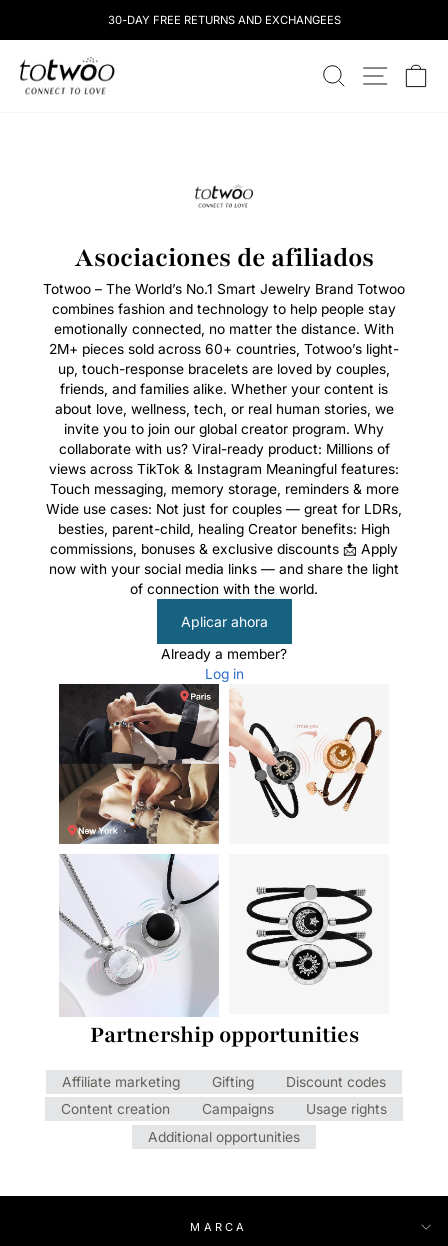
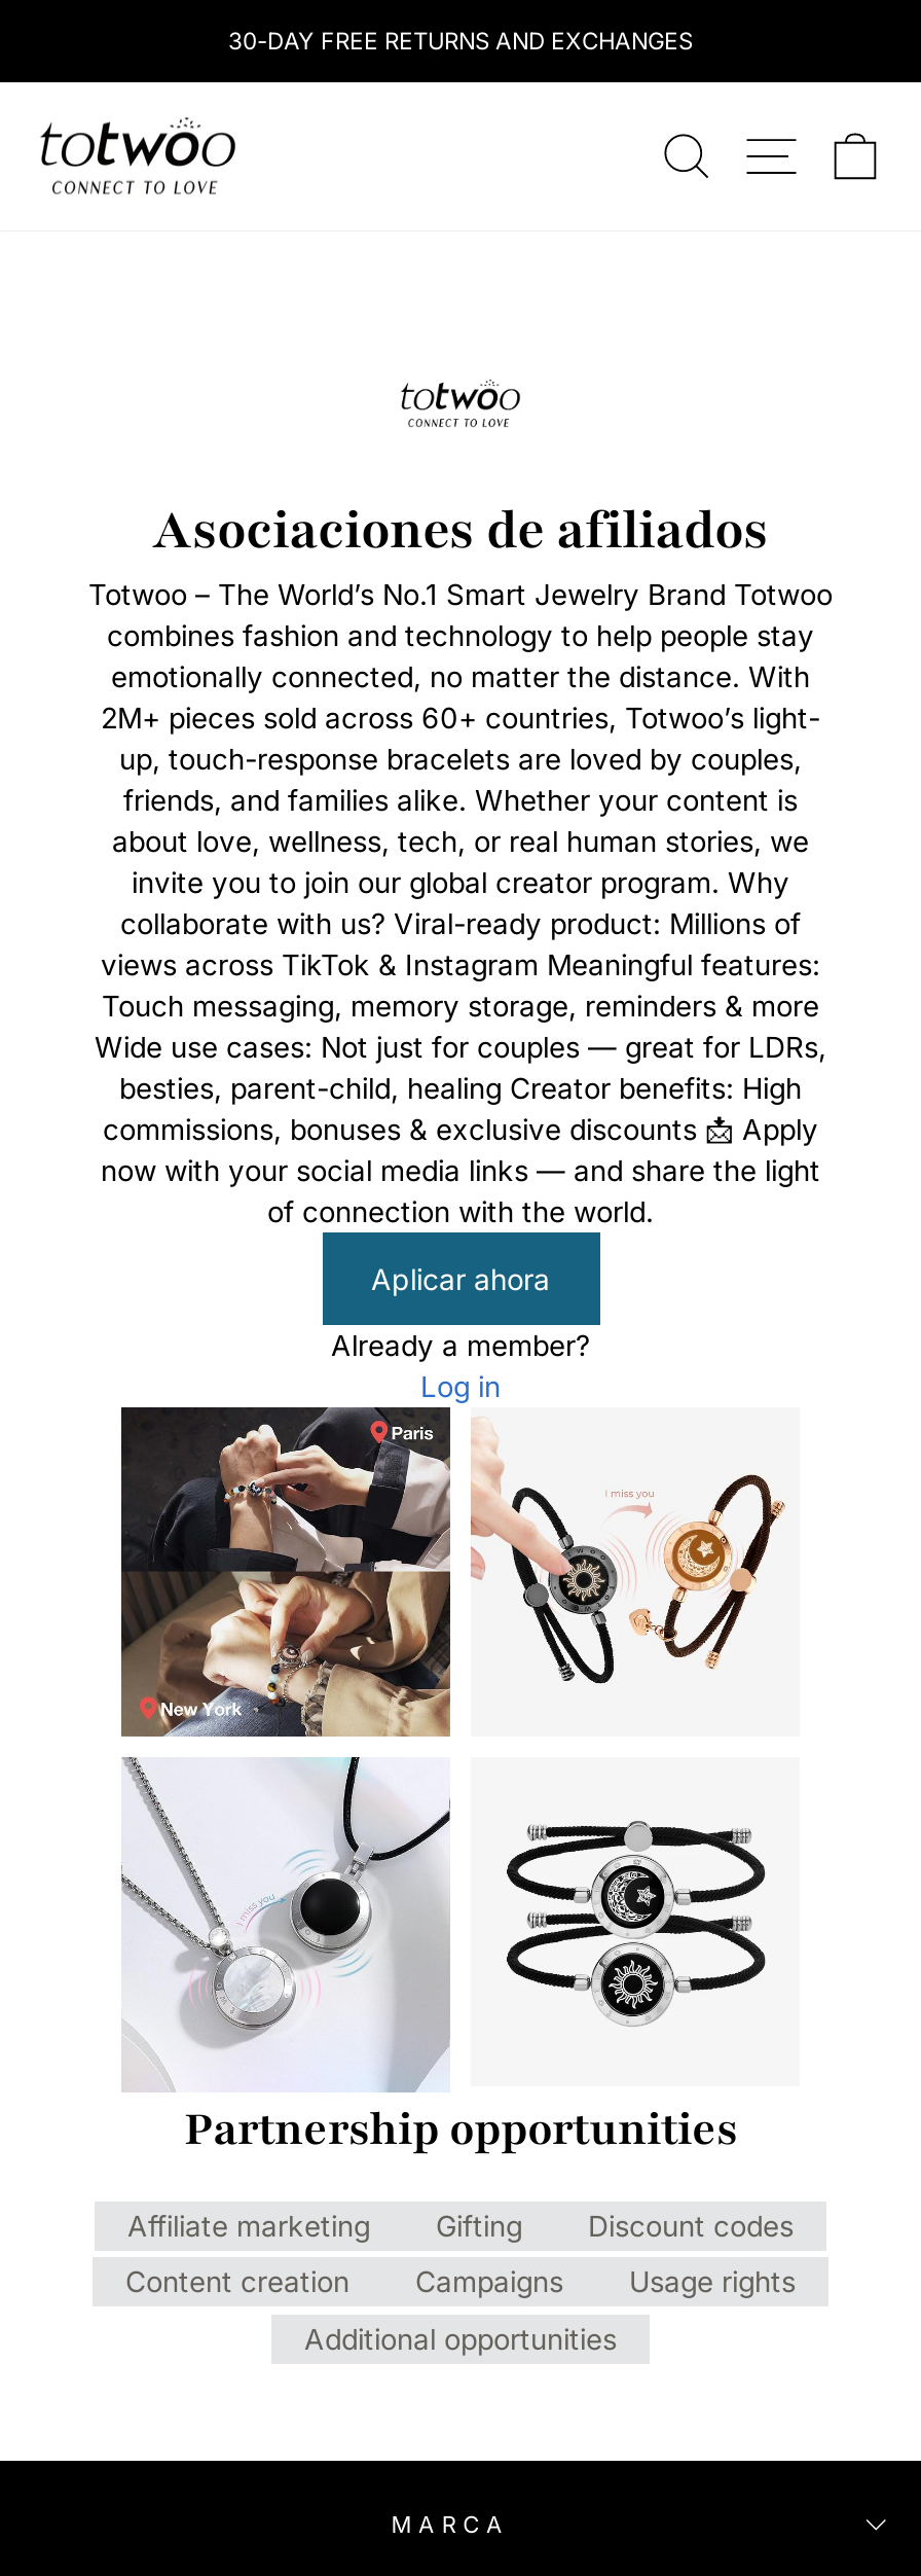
[107,13,340,27] 30-DAY FREE RETURNS AND EXCHANGEES -> [228,27,693,56] 30-DAY FREE RETURNS AND EXCHANGES

